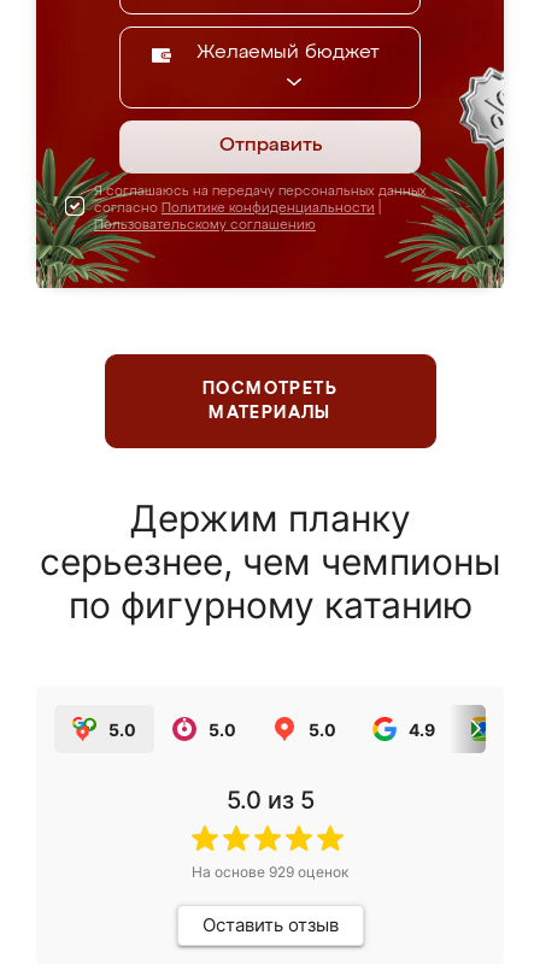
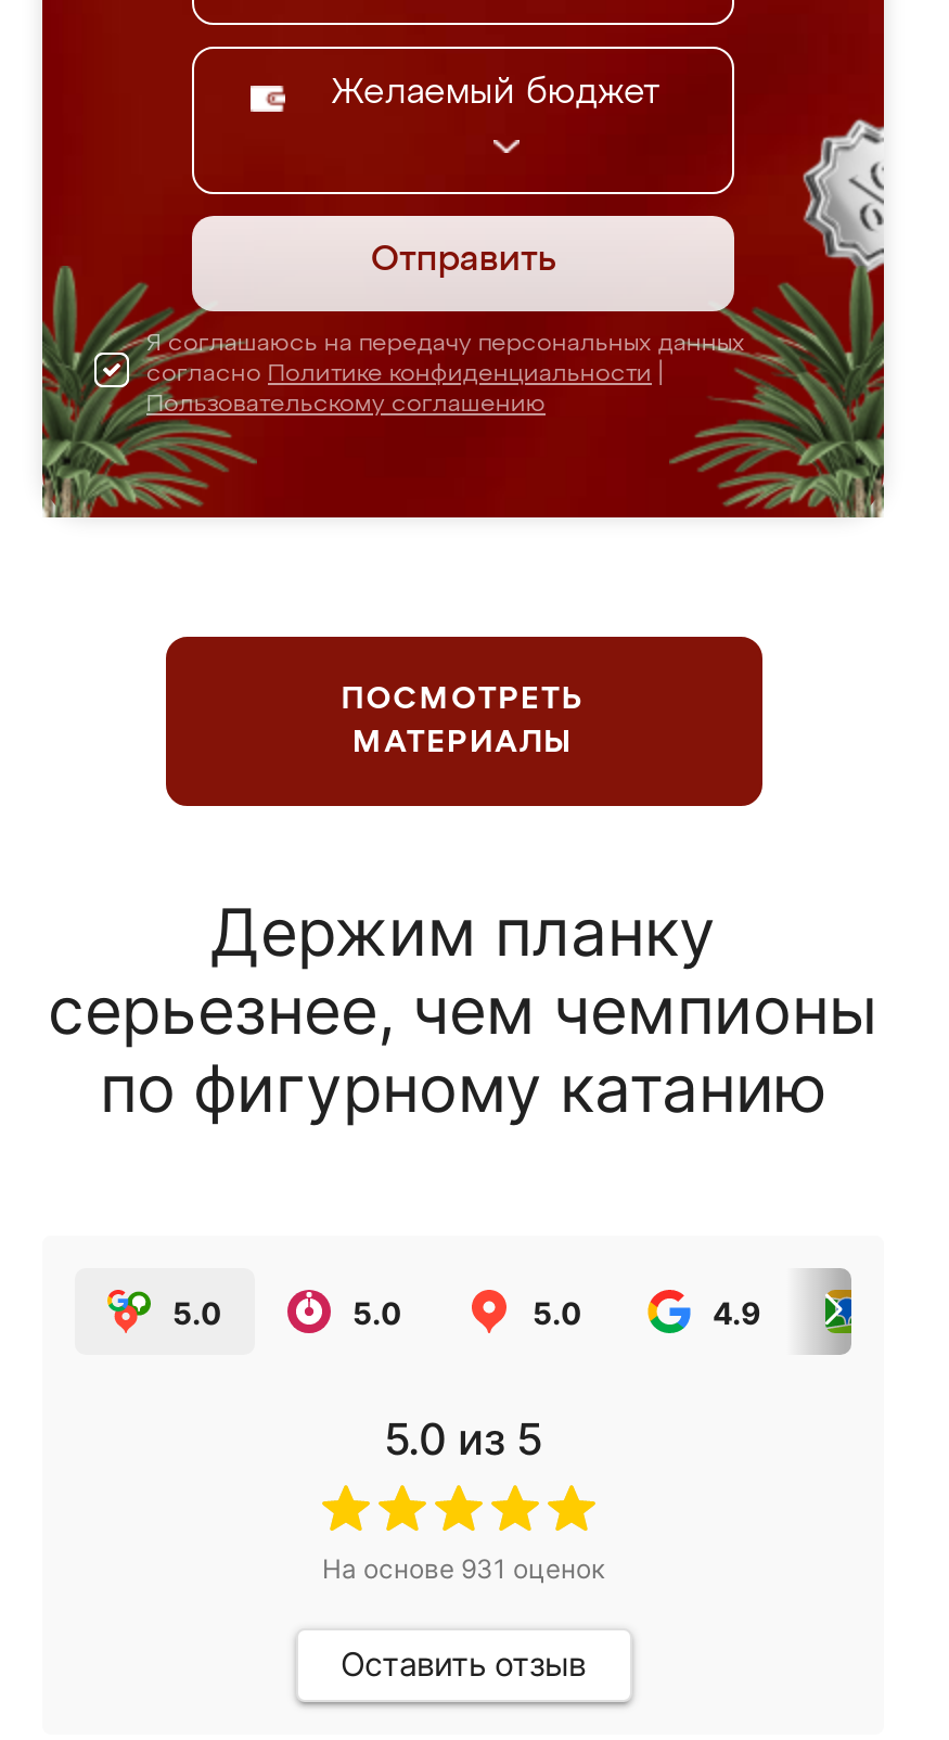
[192,863,348,881] На основе 929 оценок -> [322,1552,604,1585] На основе 931 оценок

